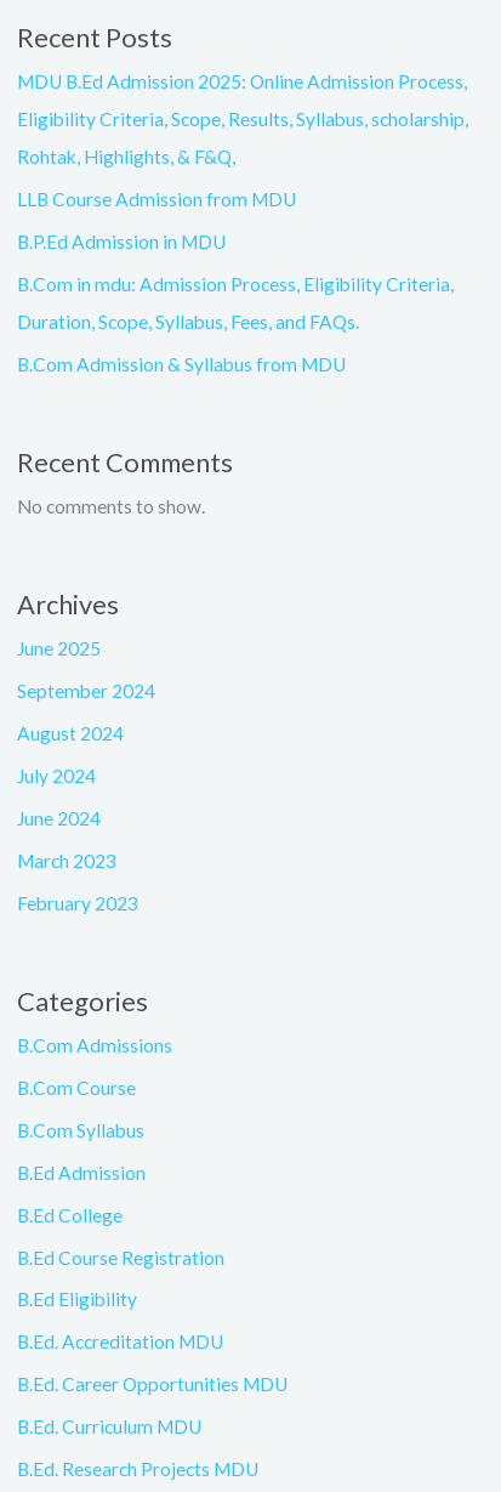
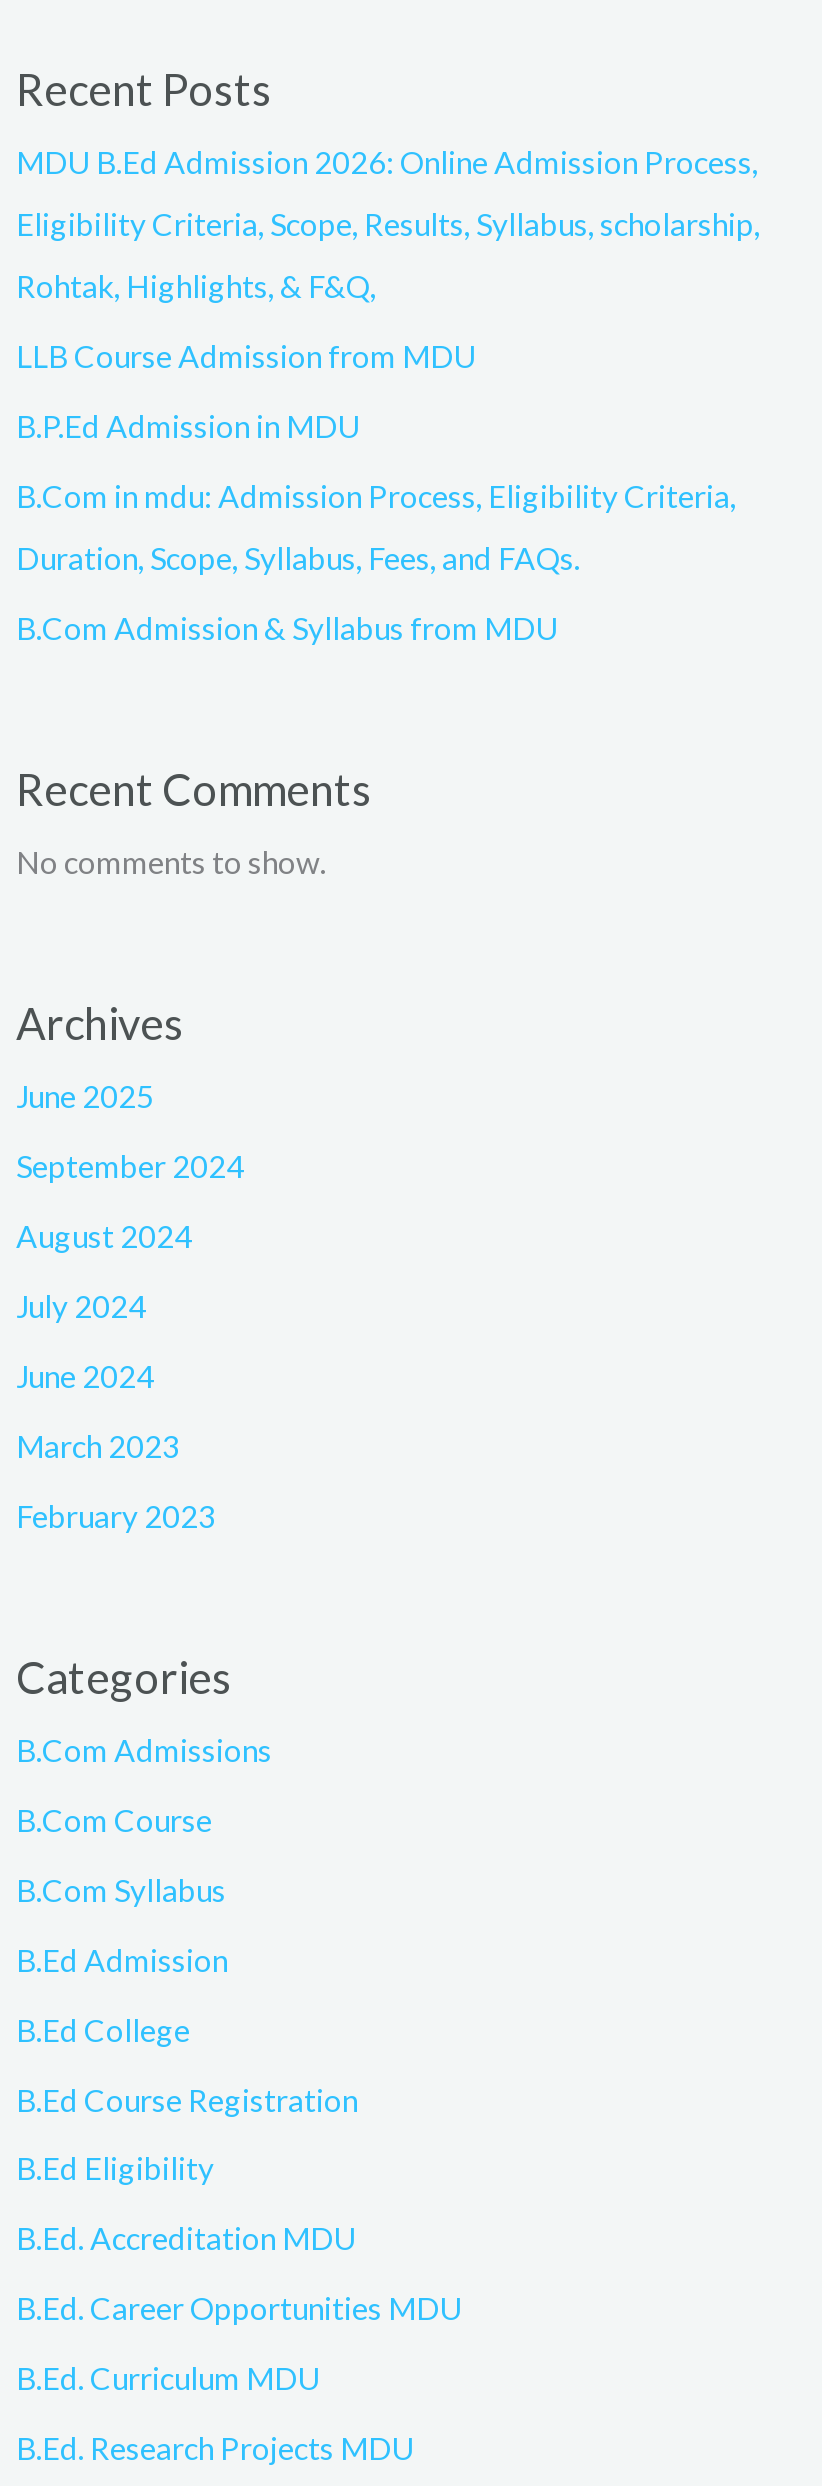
[17,71,467,93] MDU B.Ed Admission 2025: Online Admission Process, -> [16,144,758,180] MDU B.Ed Admission 2026: Online Admission Process,

